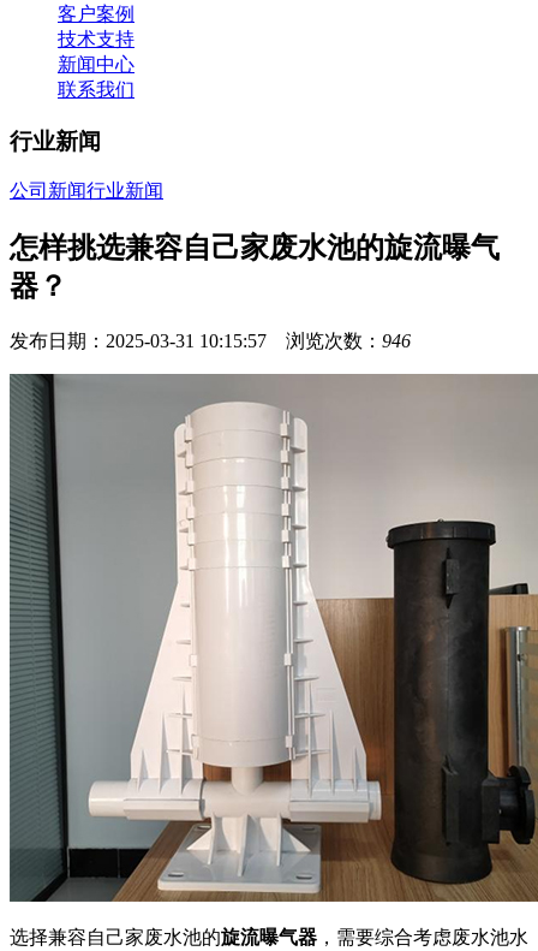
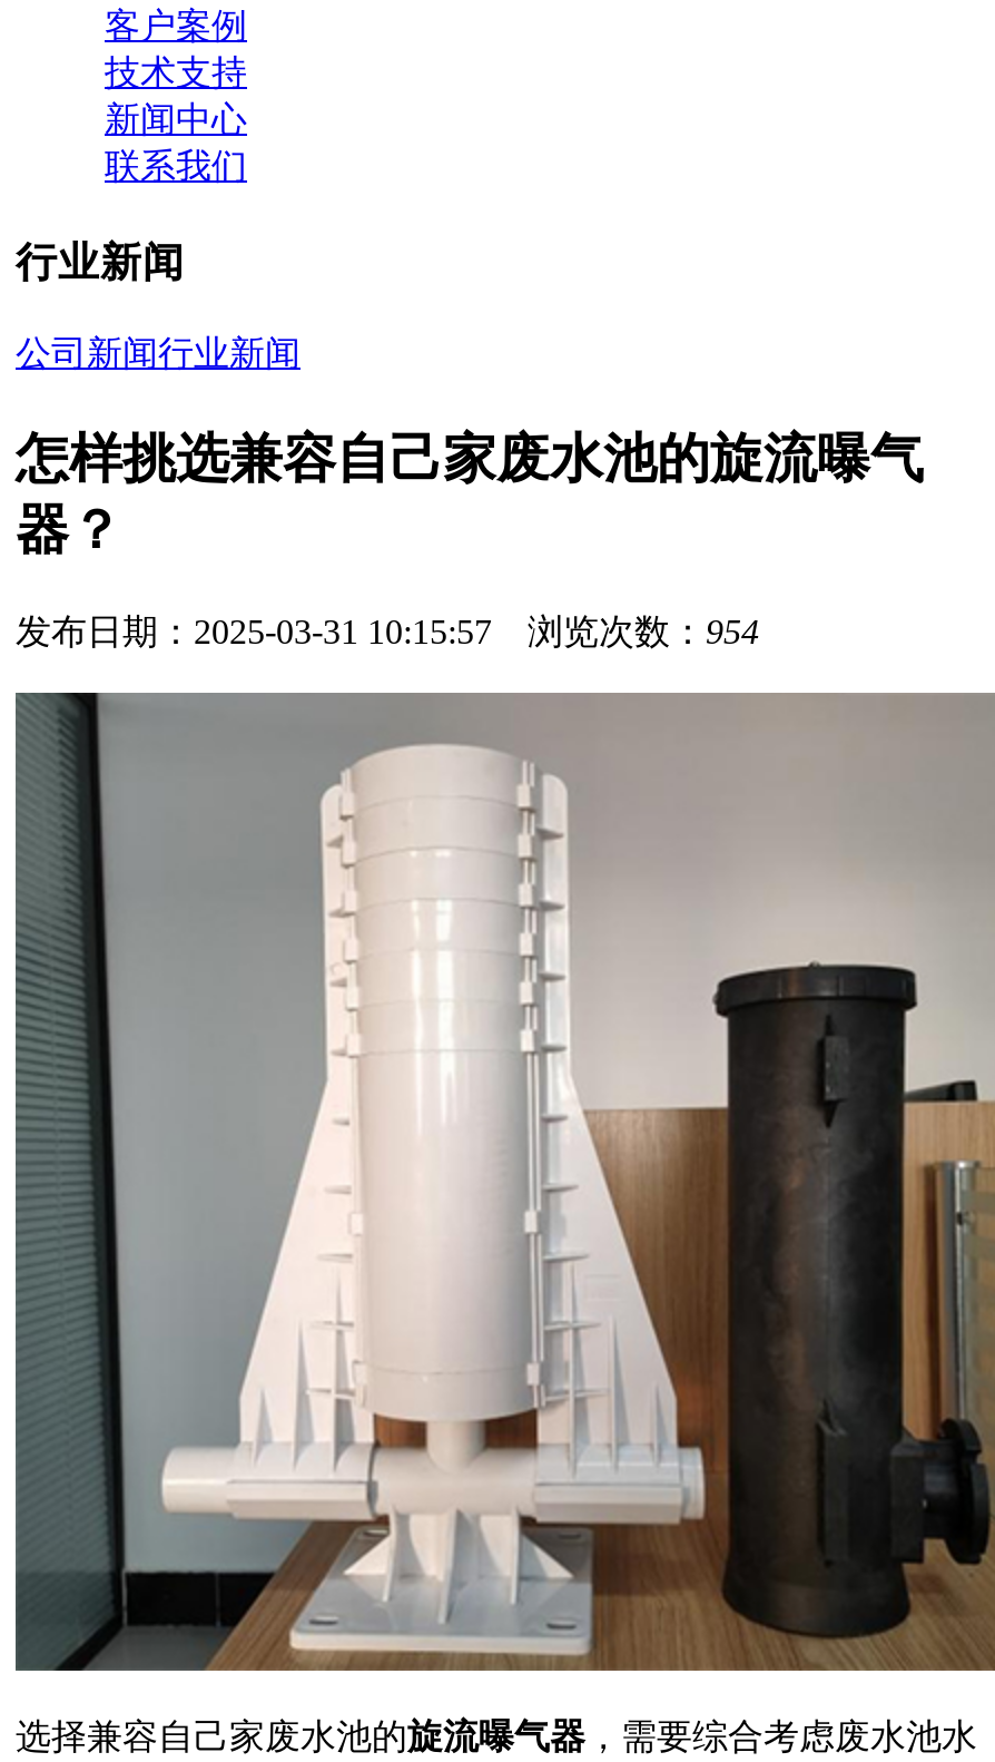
[10,331,411,351] 发布日期：2025-03-31 10:15:57 浏览次数：946 -> [16,613,759,651] 发布日期：2025-03-31 10:15:57 浏览次数：954

